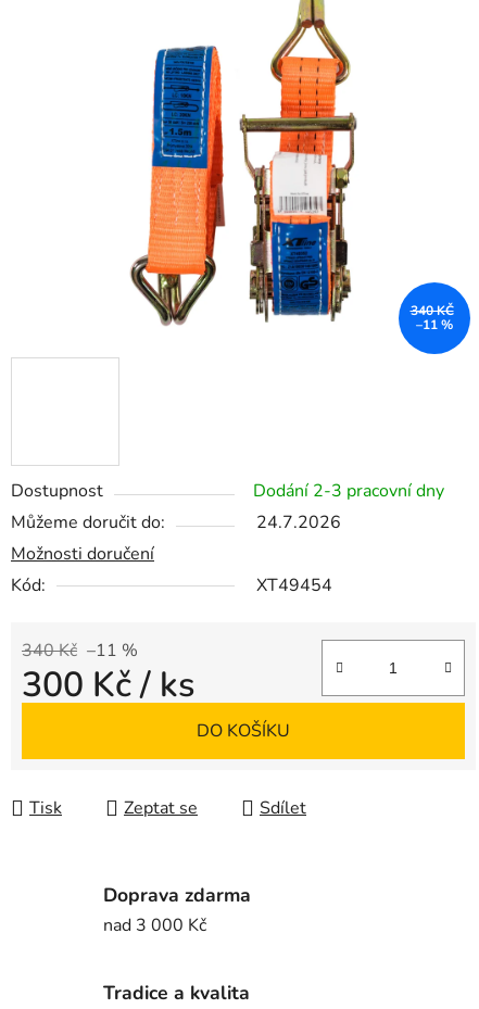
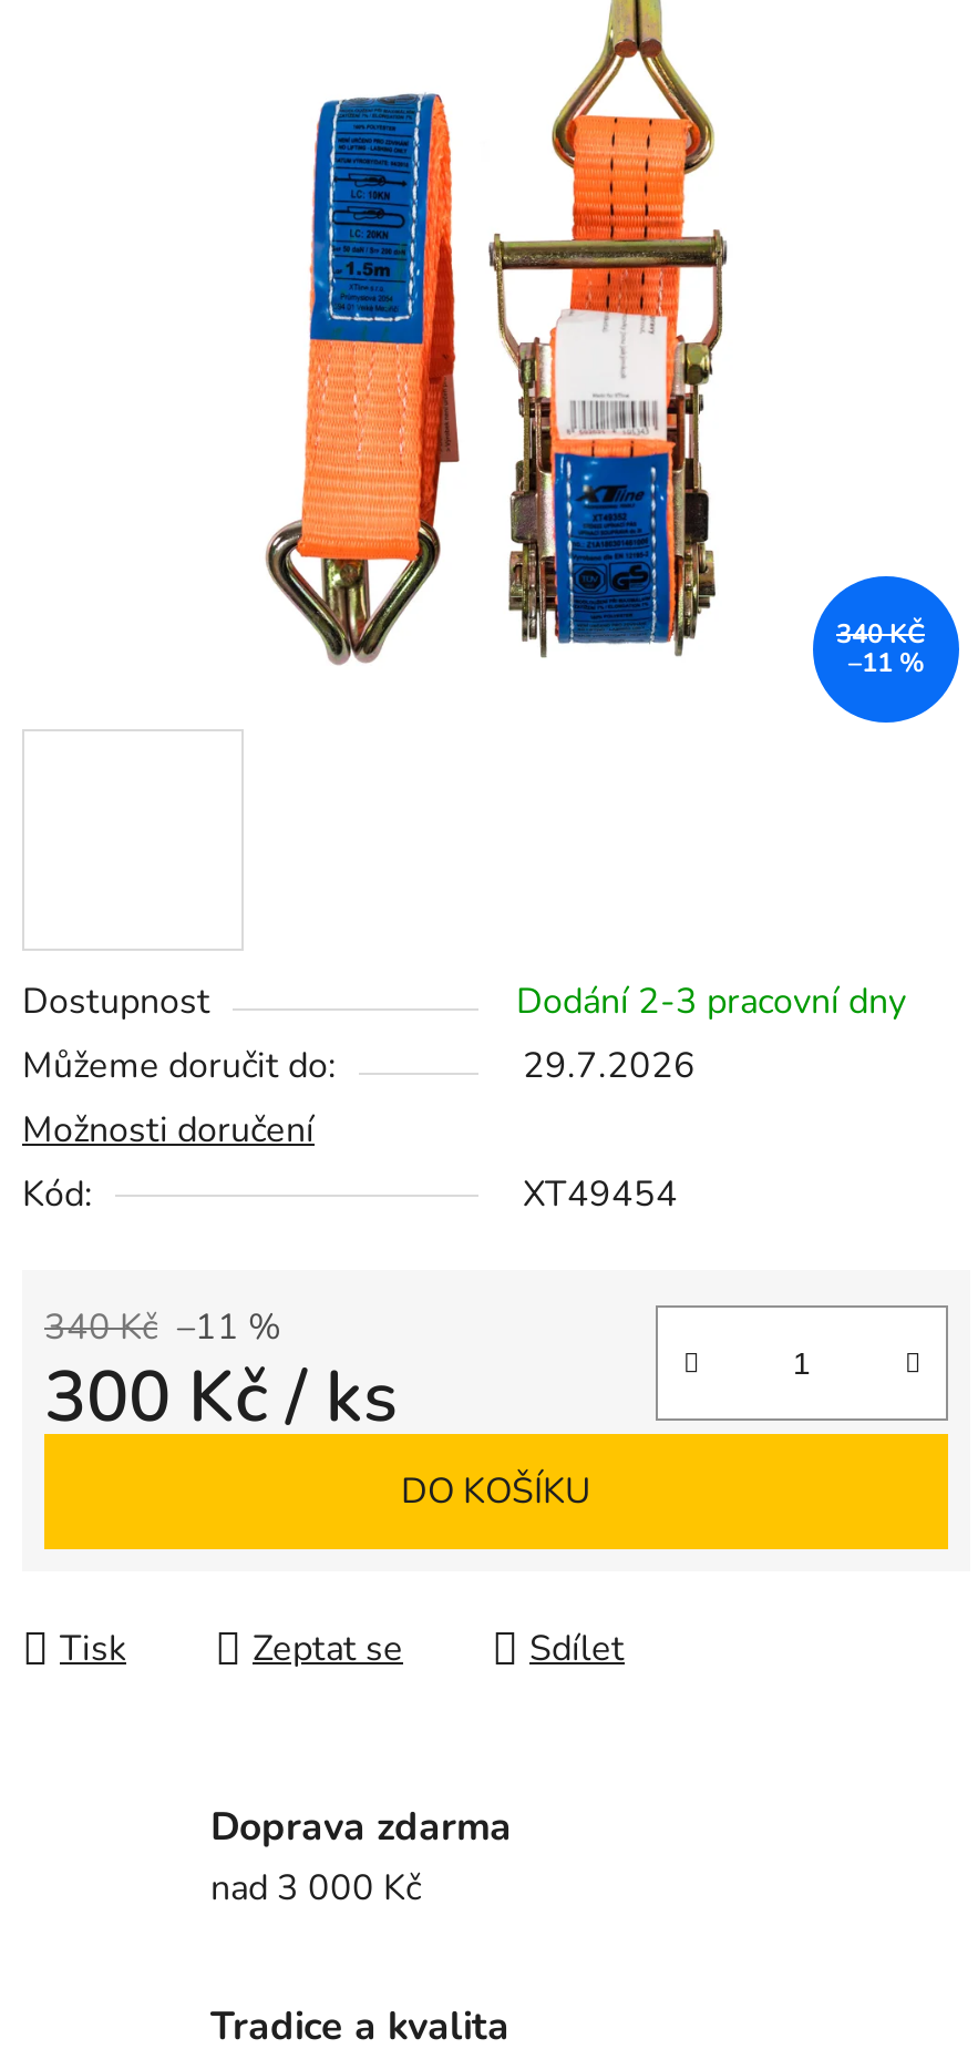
[256,511,341,535] 24.7.2026 -> [523,1042,696,1091] 29.7.2026

